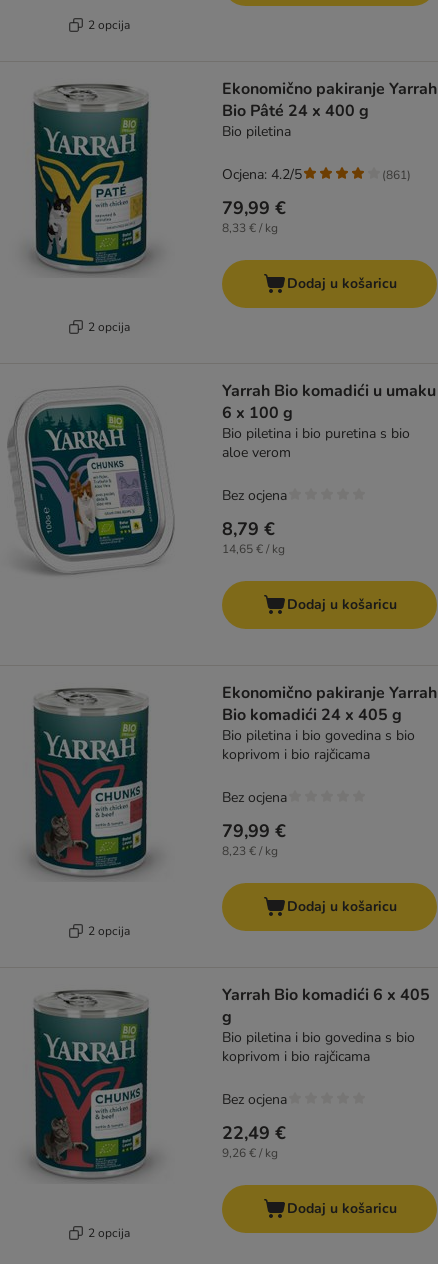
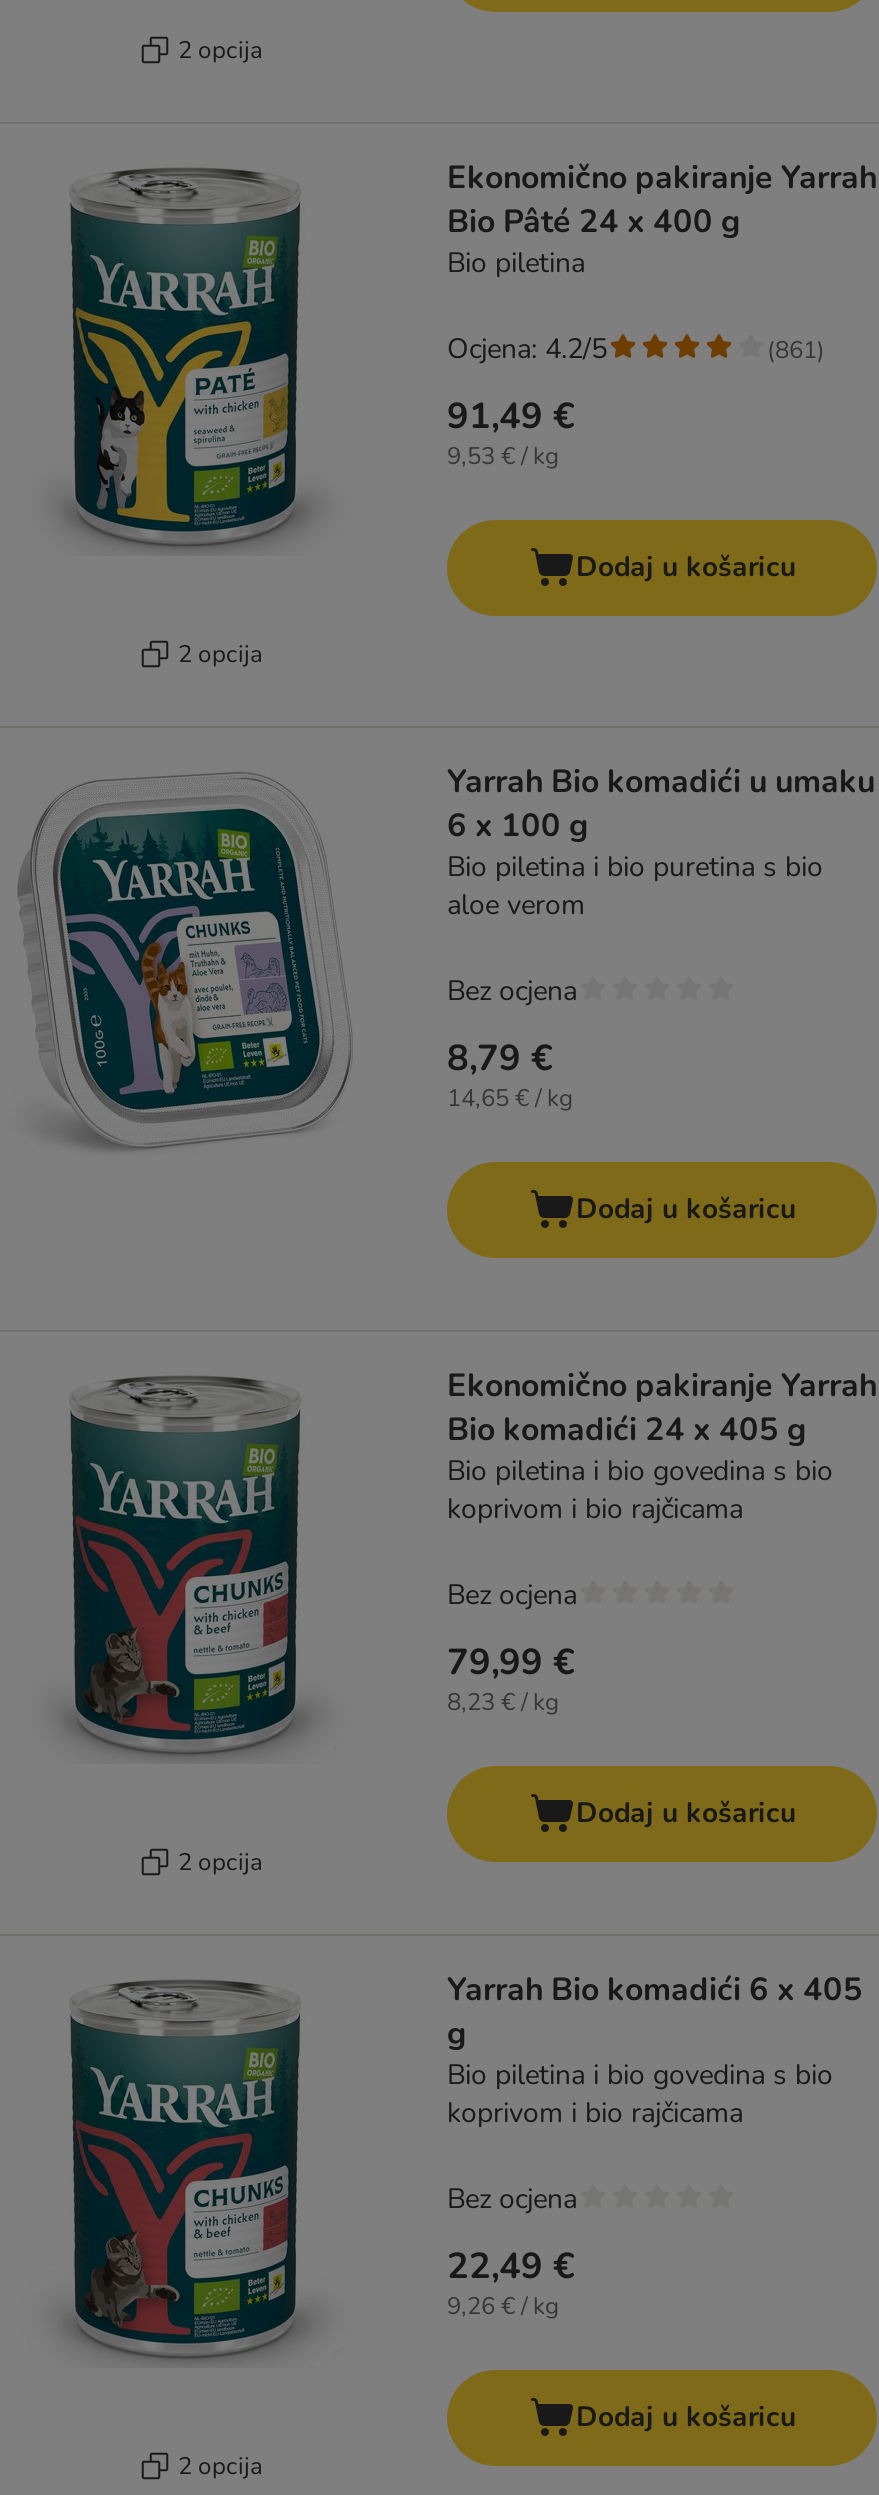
[222,196,286,220] 79,99 € -> [447,392,575,440] 91,49 €
[222,220,278,236] 8,33 € / kg -> [447,440,559,472] 9,53 € / kg

